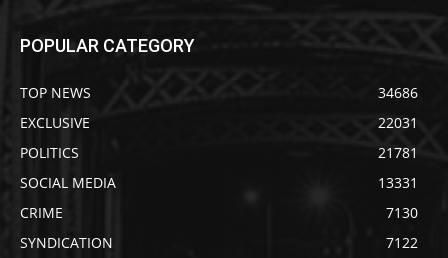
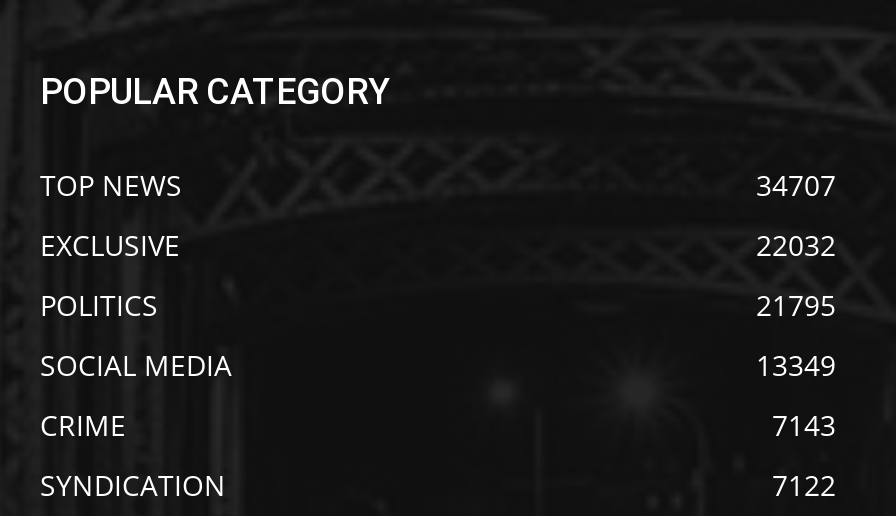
[378,83,418,102] 34686 -> [756,166,836,204] 34707
[378,113,418,132] 22031 -> [756,226,836,264] 22032
[378,143,418,162] 21781 -> [756,286,836,324] 21795
[378,173,418,192] 13331 -> [756,346,836,384] 13349
[386,203,418,222] 7130 -> [772,406,836,444] 7143

